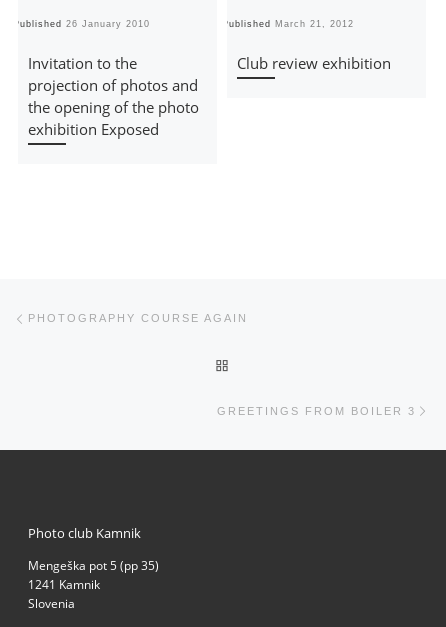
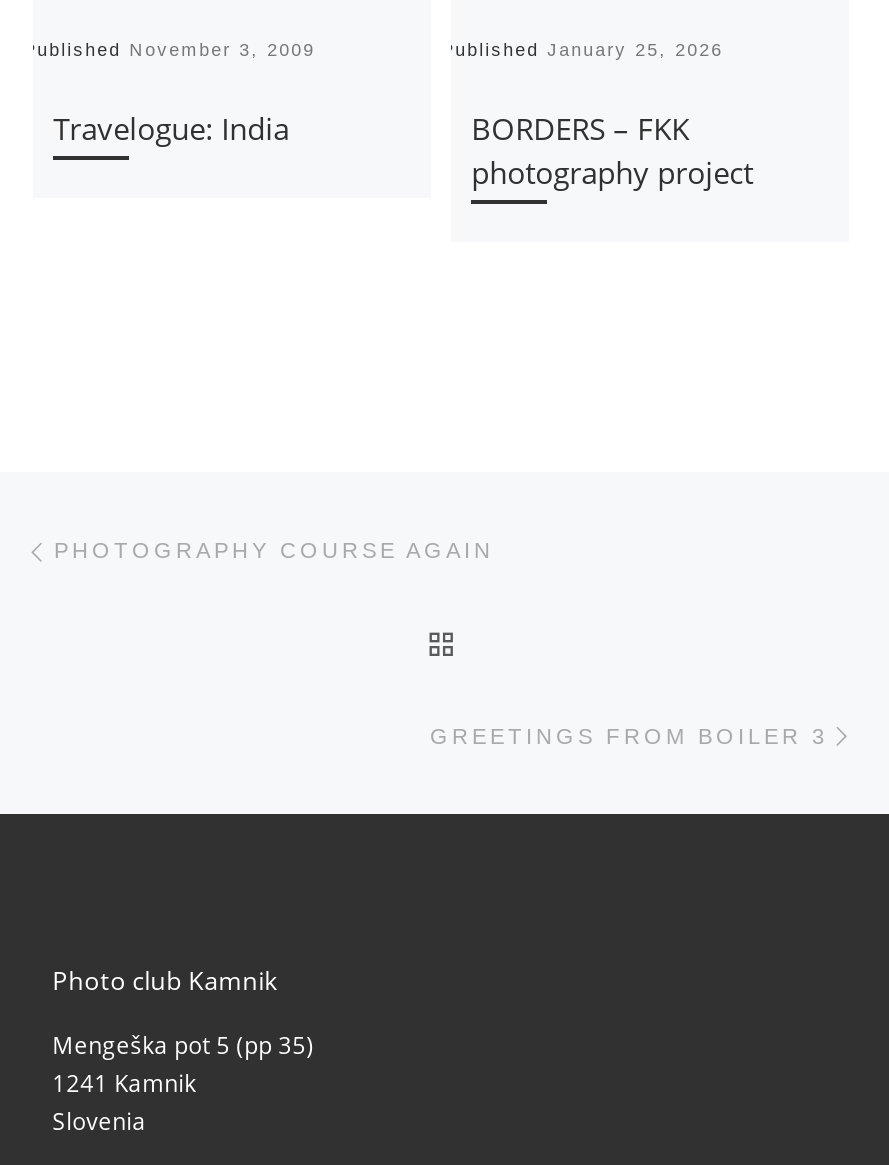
[13,19,150,29] Published 26 January 2010 -> [23,40,315,60] Published November 3, 2009
[222,19,354,29] Published March 21, 2012 -> [441,40,723,60] Published January 25, 2026
[28,53,199,139] Invitation to the | projection of photos and | the opening of the photo | exhibition Exposed -> [53,107,289,147] Travelogue: India
[237,53,391,73] Club review exhibition -> [471,107,753,191] BORDERS – FKK | photography project

